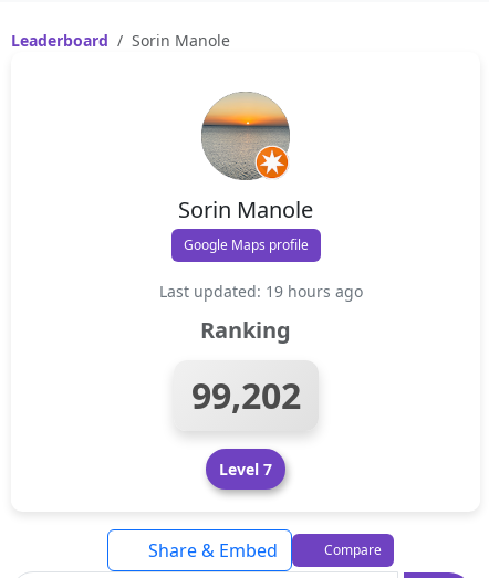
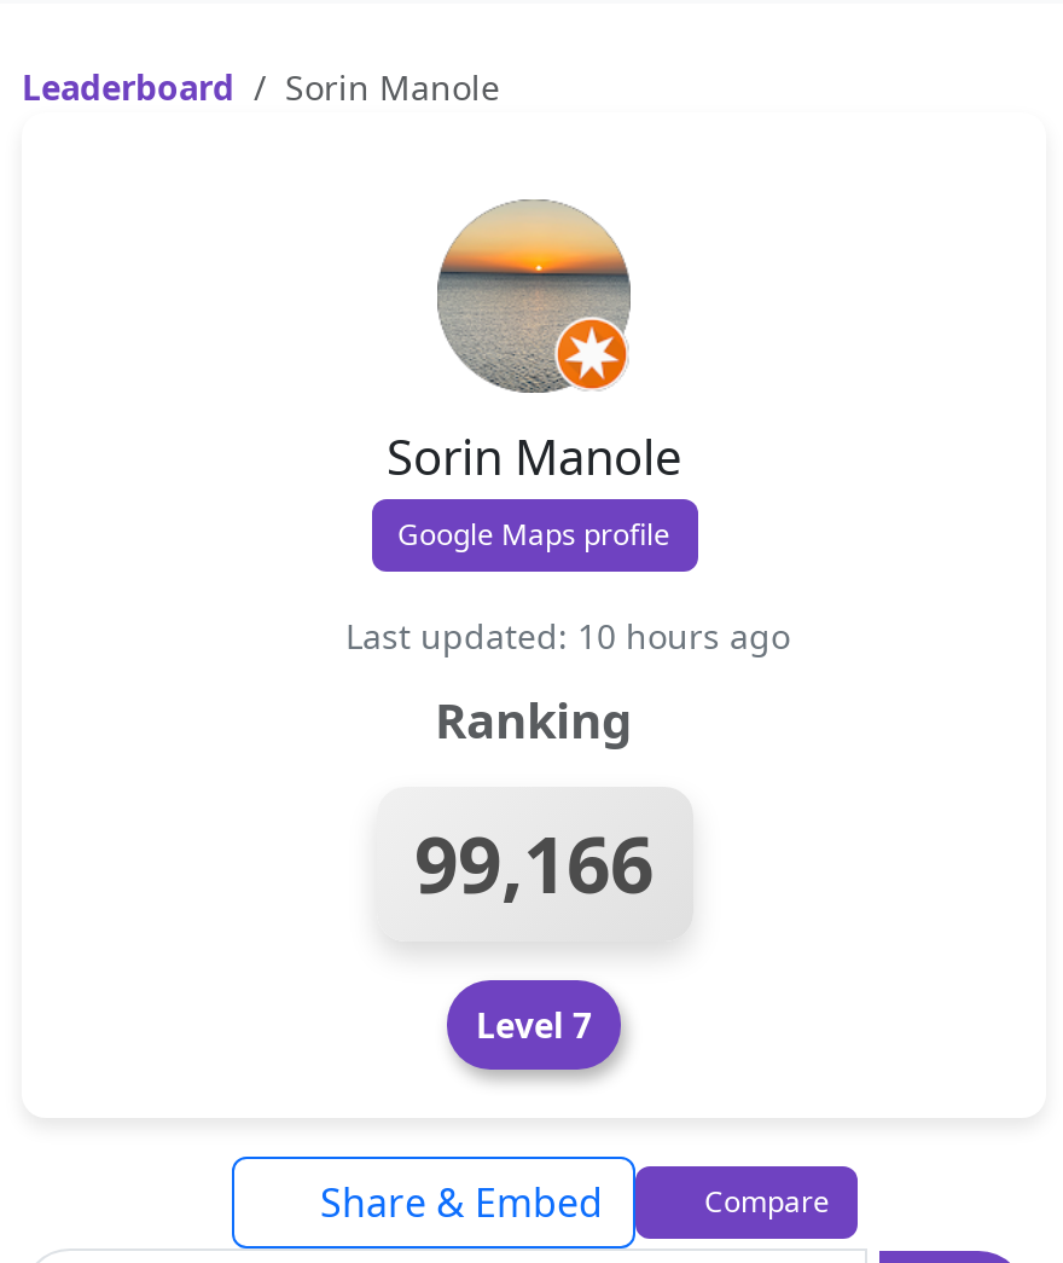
[159,281,363,302] Last updated: 19 hours ago -> [345,613,790,659] Last updated: 10 hours ago
[191,371,300,419] 99,202 -> [414,811,654,915] 99,166

